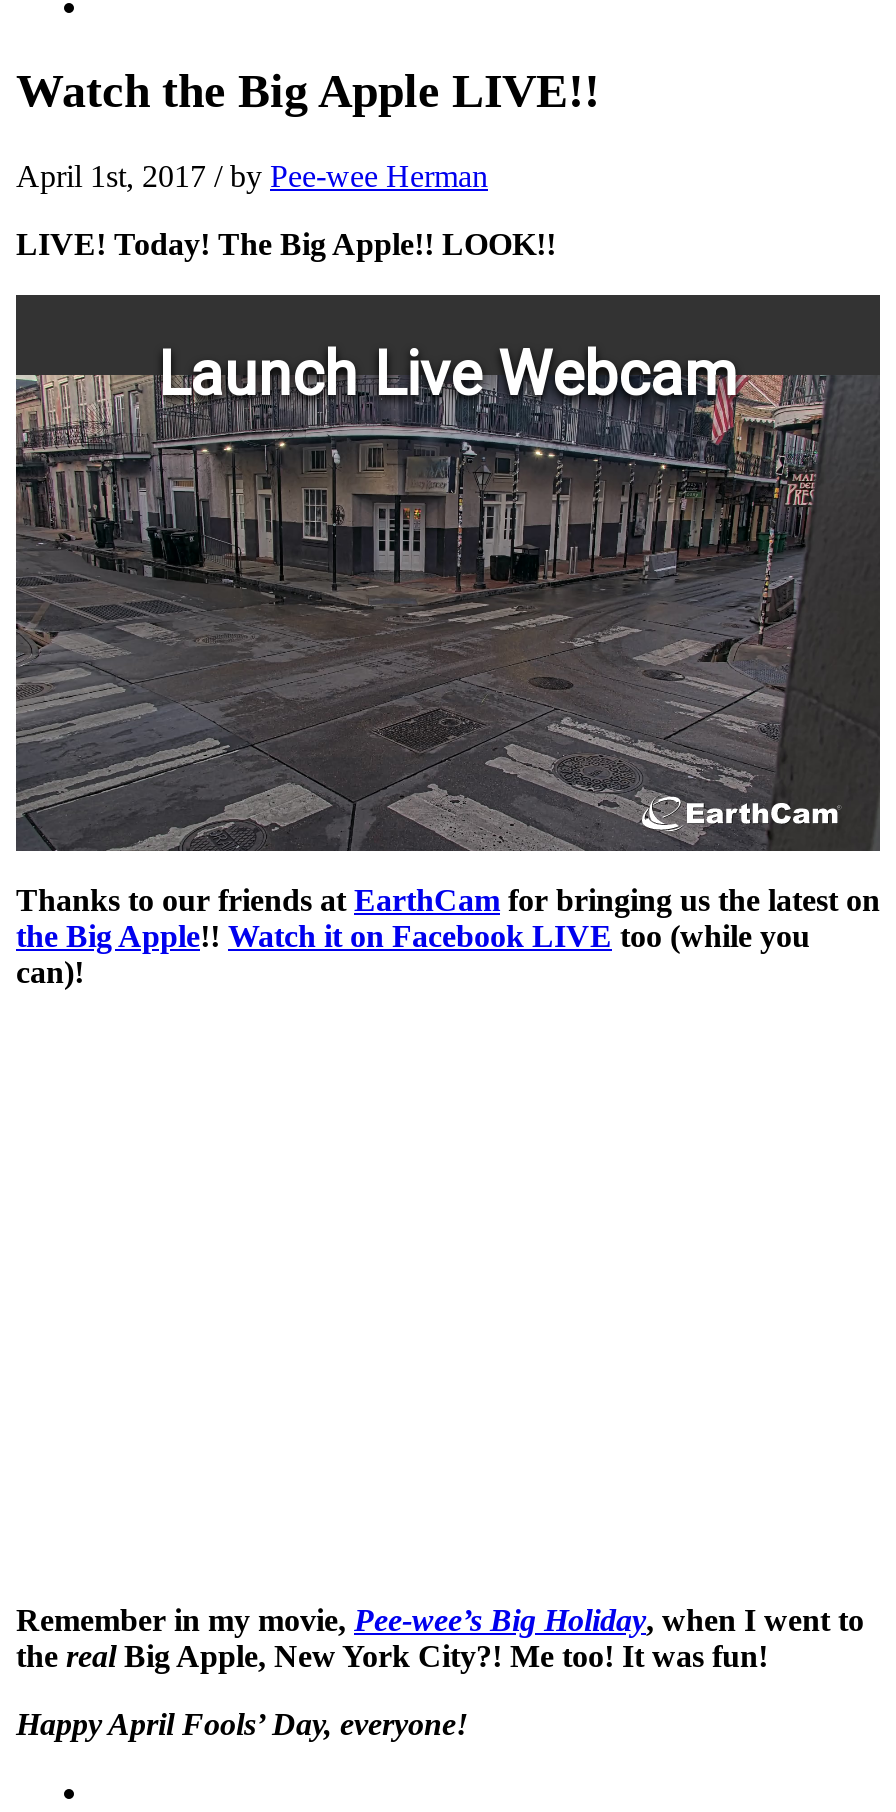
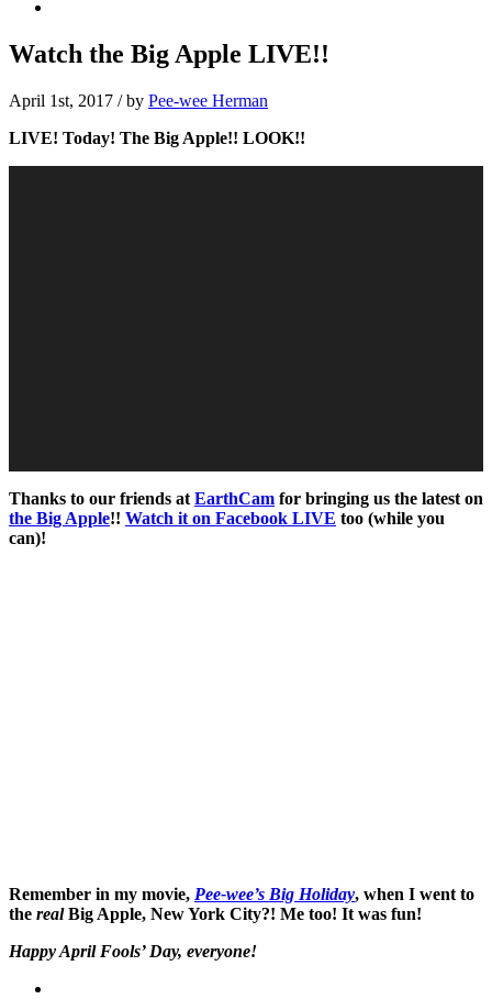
[14,343,880,851] [image] -> none

